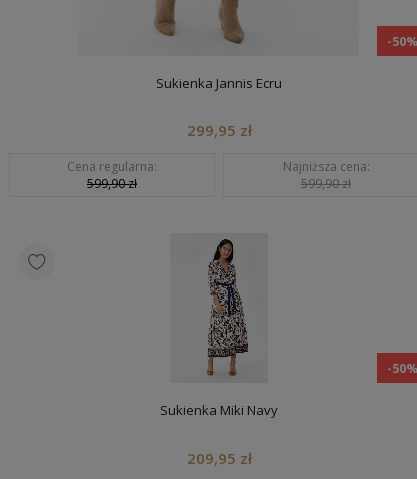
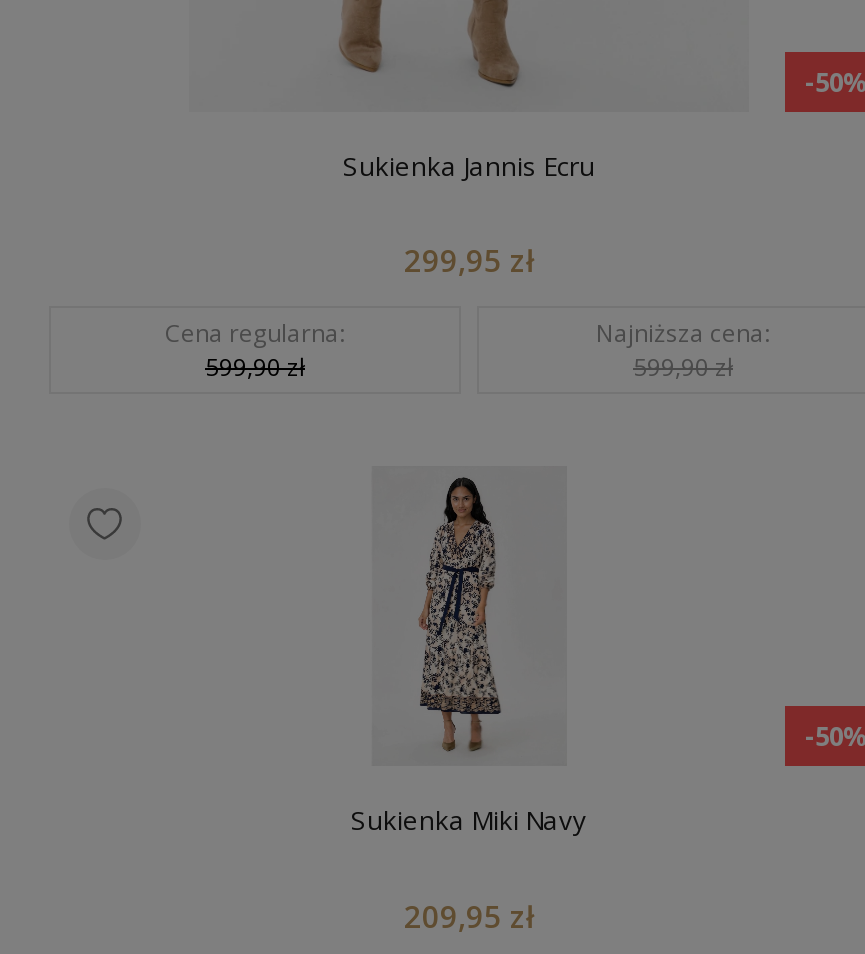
[194,238,249,377] [image] -> [417,476,527,754] [image]

